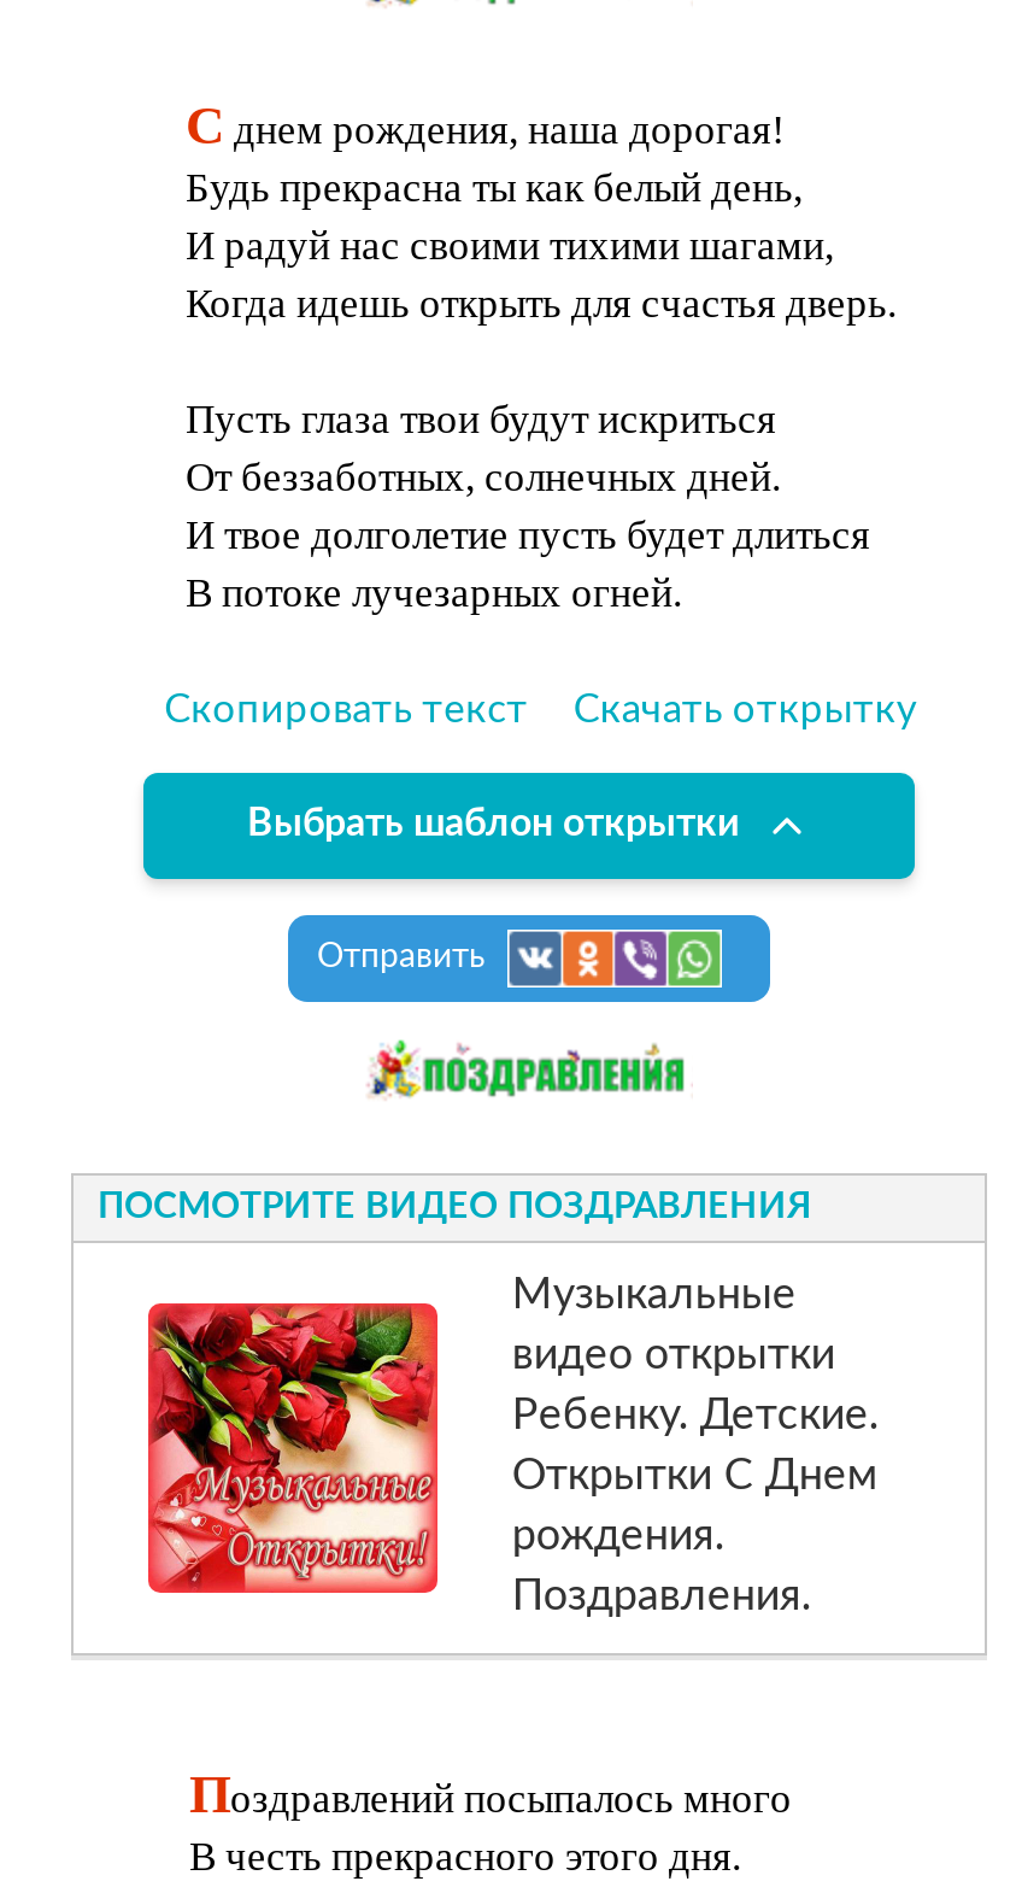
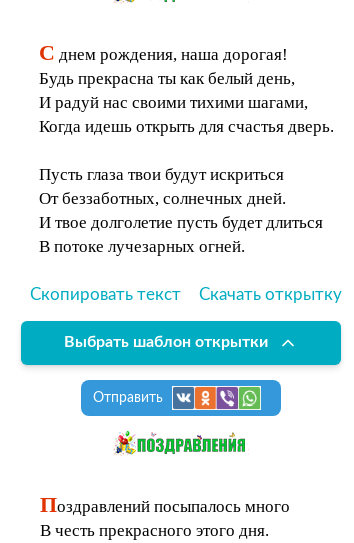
[98,1190,878,1620] [image] | ПОСМОТРИТЕ ВИДЕО ПОЗДРАВЛЕНИЯ | Музыкальные | видео открытки | Ребенку. Детские. | Открытки С Днем | рождения. | Поздравления. -> none

